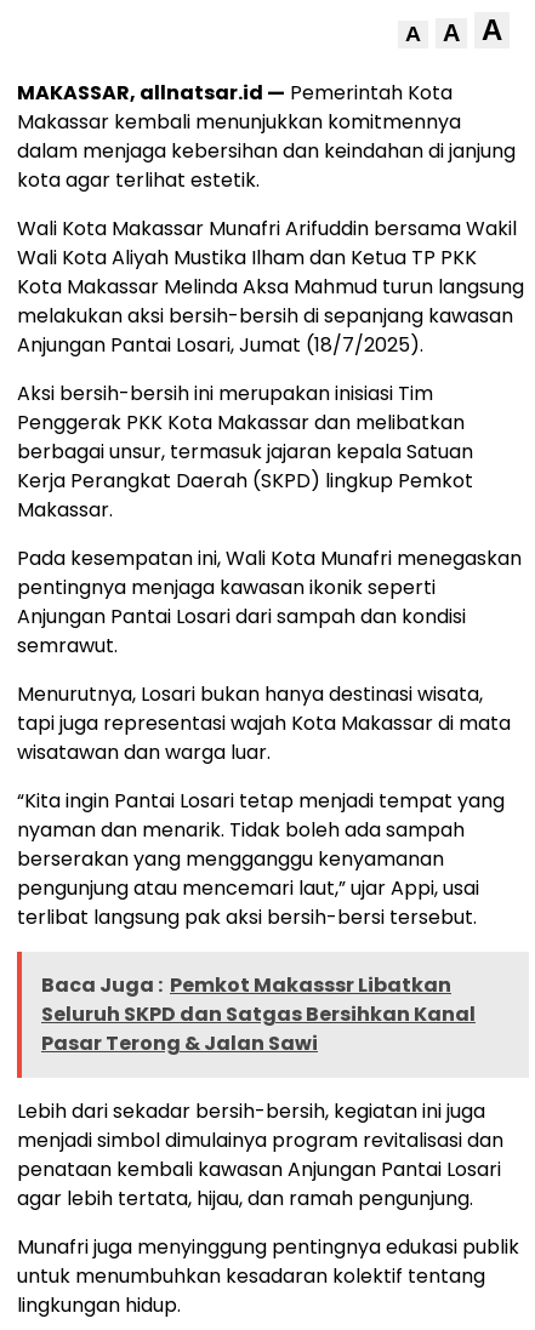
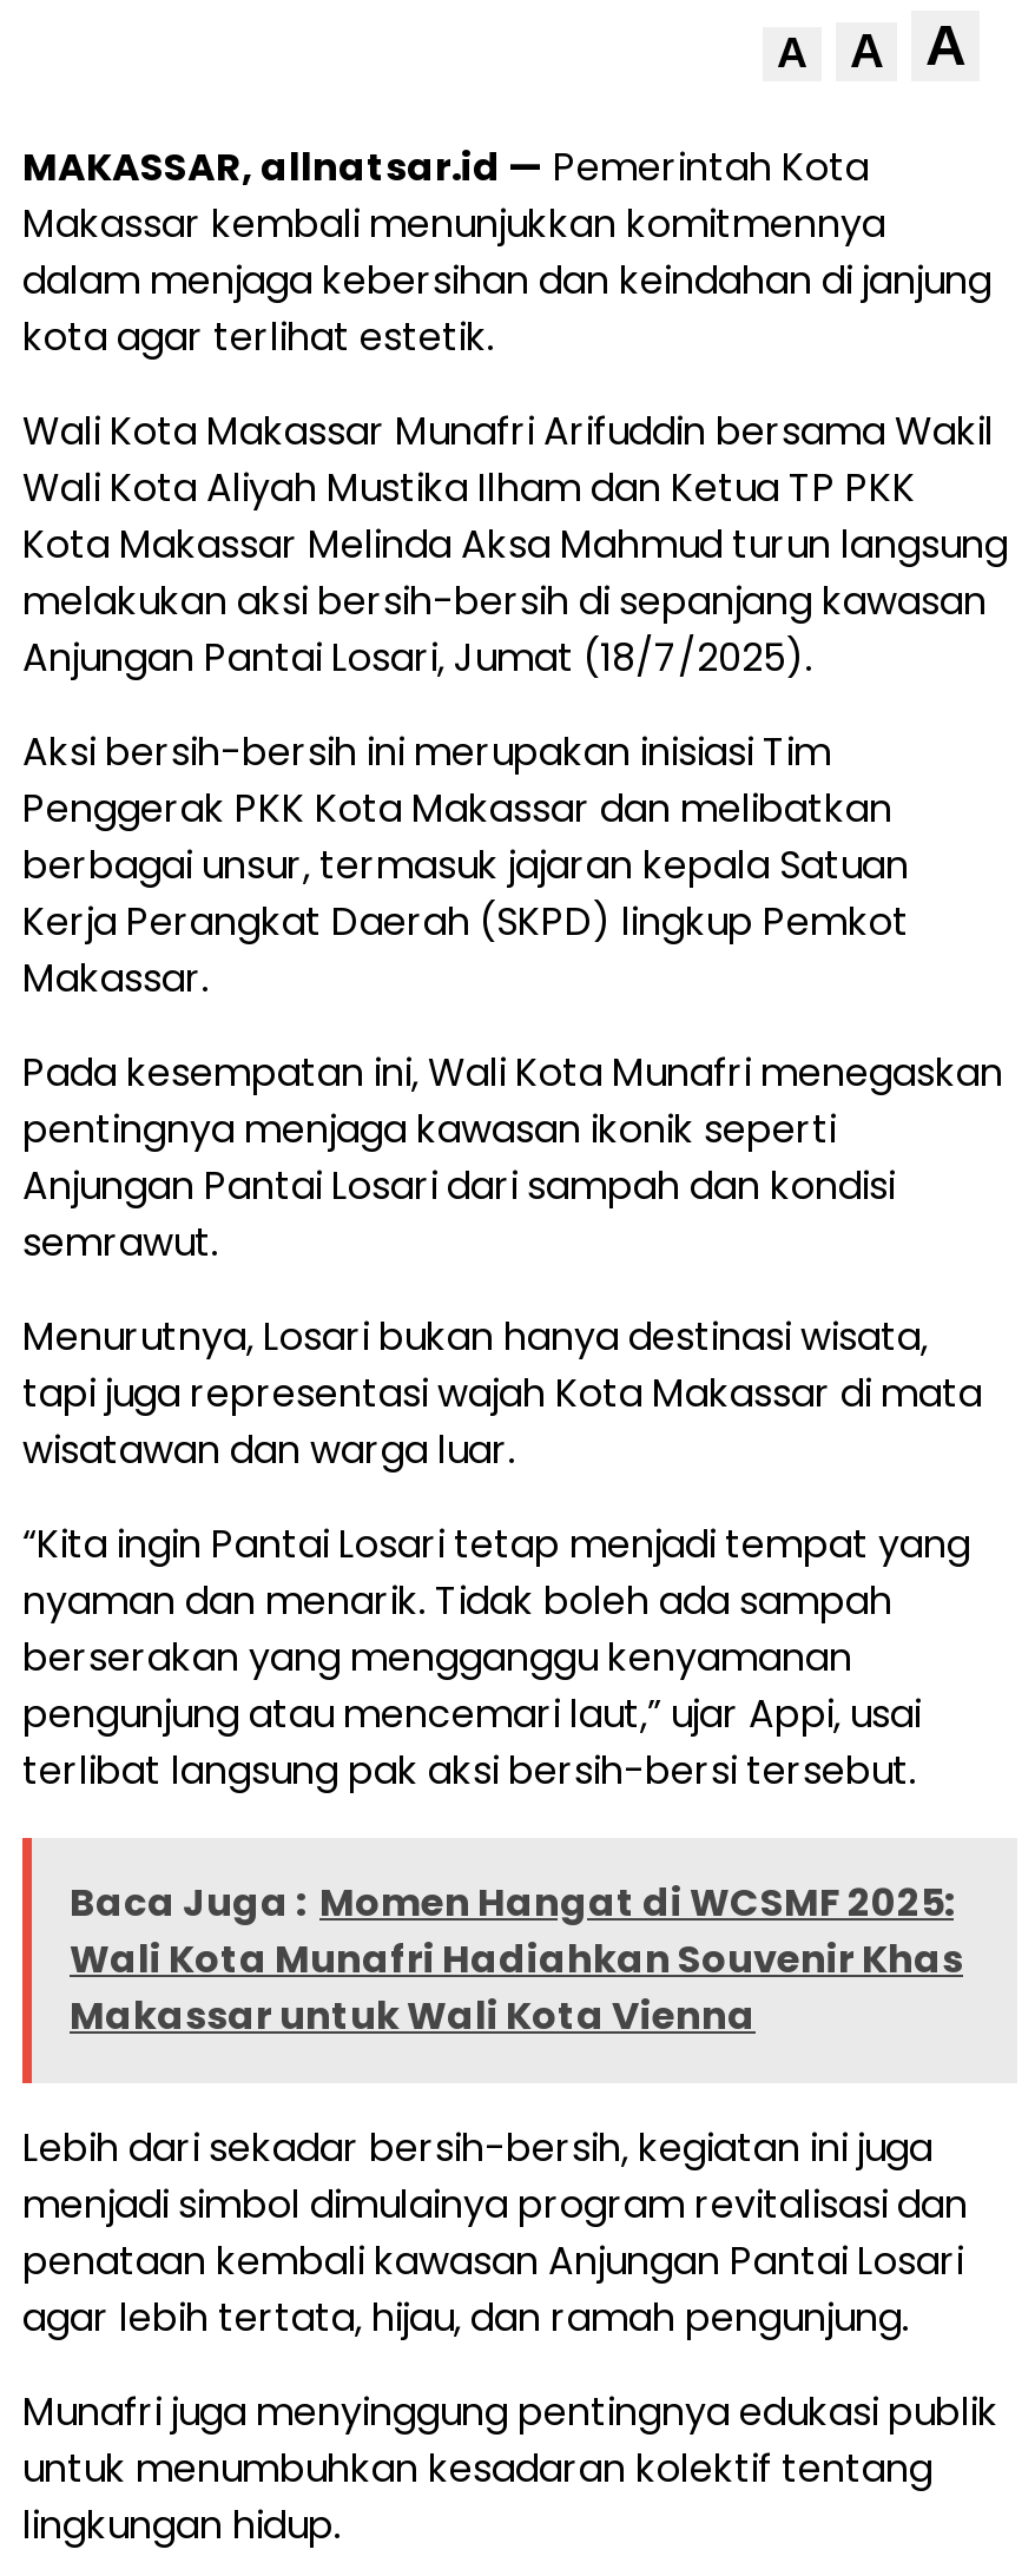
[41,971,476,1057] Baca Juga : Pemkot Makasssr Libatkan | Seluruh SKPD dan Satgas Bersihkan Kanal | Pasar Terong & Jalan Sawi -> [70,1876,963,2044] Baca Juga : Momen Hangat di WCSMF 2025: | Wali Kota Munafri Hadiahkan Souvenir Khas | Makassar untuk Wali Kota Vienna

